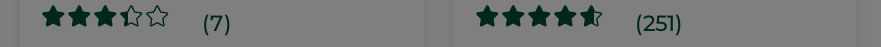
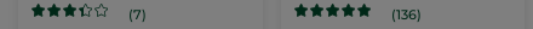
[635,9,683,37] (251) -> [391,6,421,23] (136)

